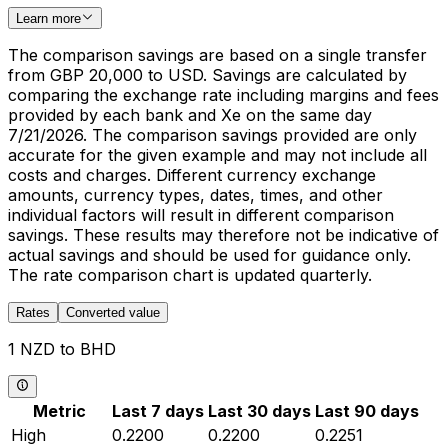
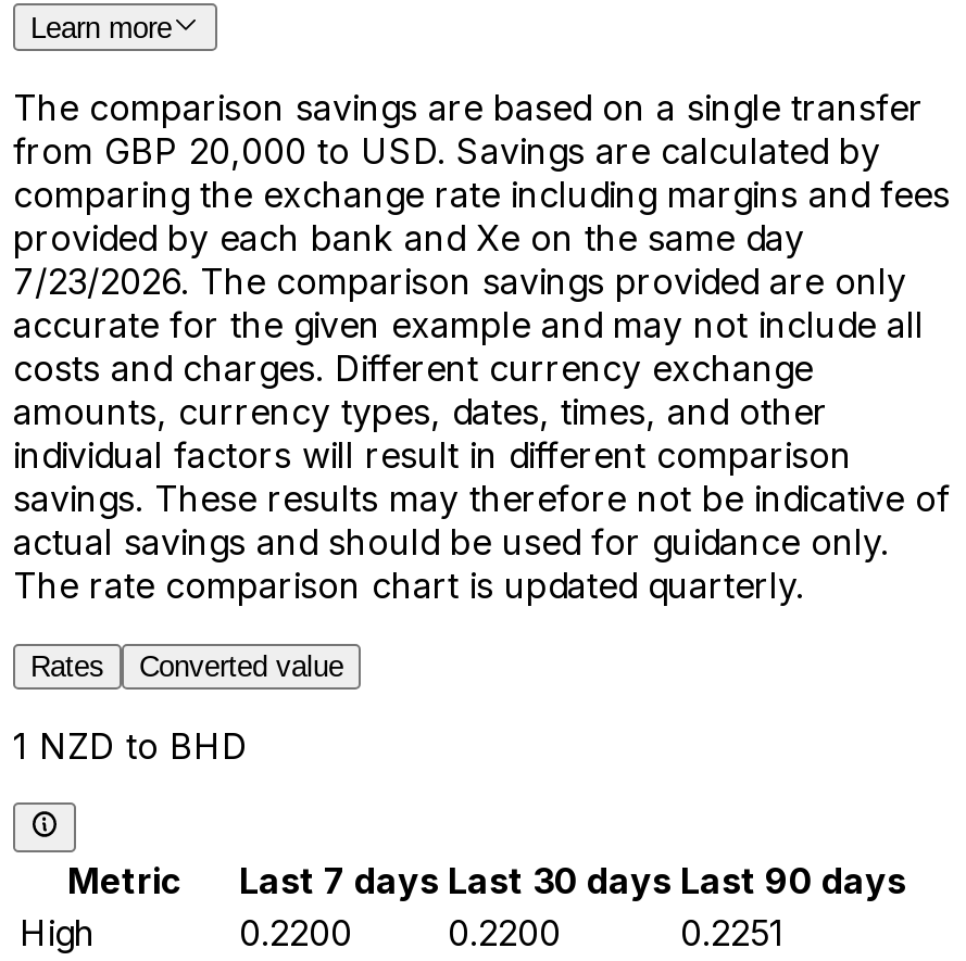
[8,125,417,145] 7/21/2026. The comparison savings provided are only -> [13,260,906,304] 7/23/2026. The comparison savings provided are only

